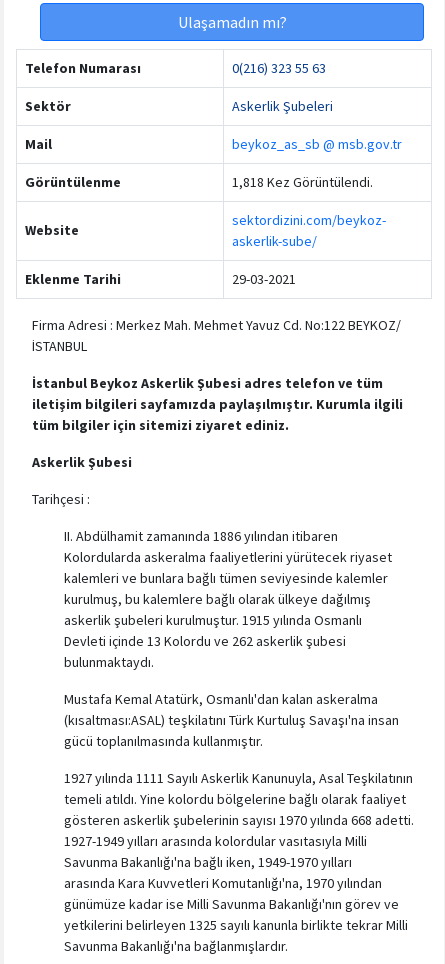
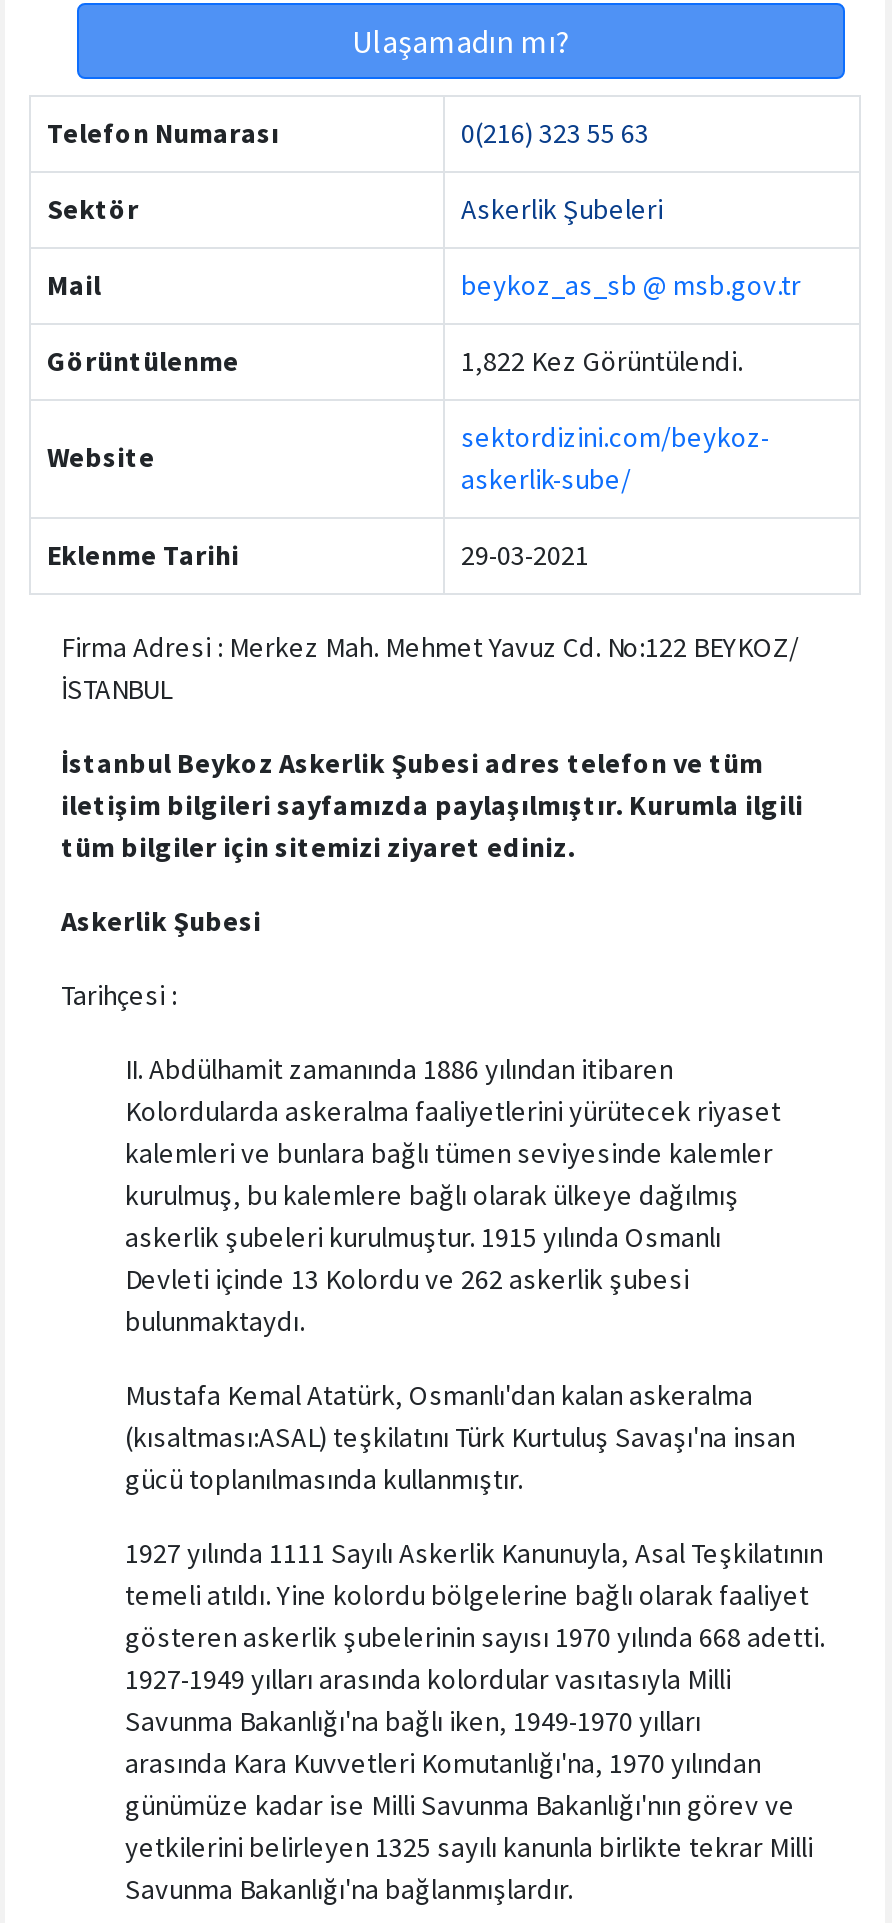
[232,173,373,191] 1,818 Kez Görüntülendi. -> [461,343,743,379] 1,822 Kez Görüntülendi.

